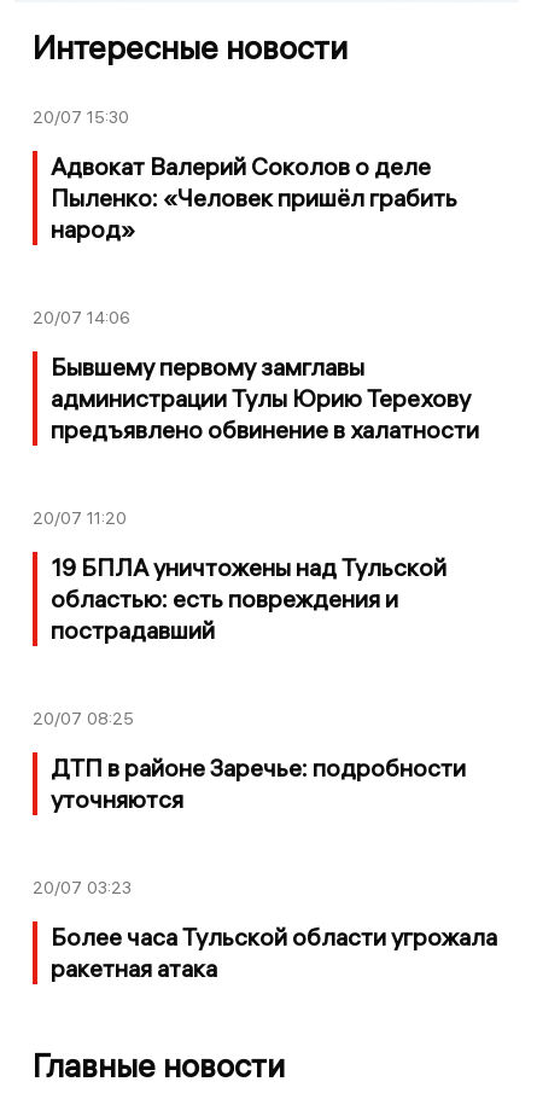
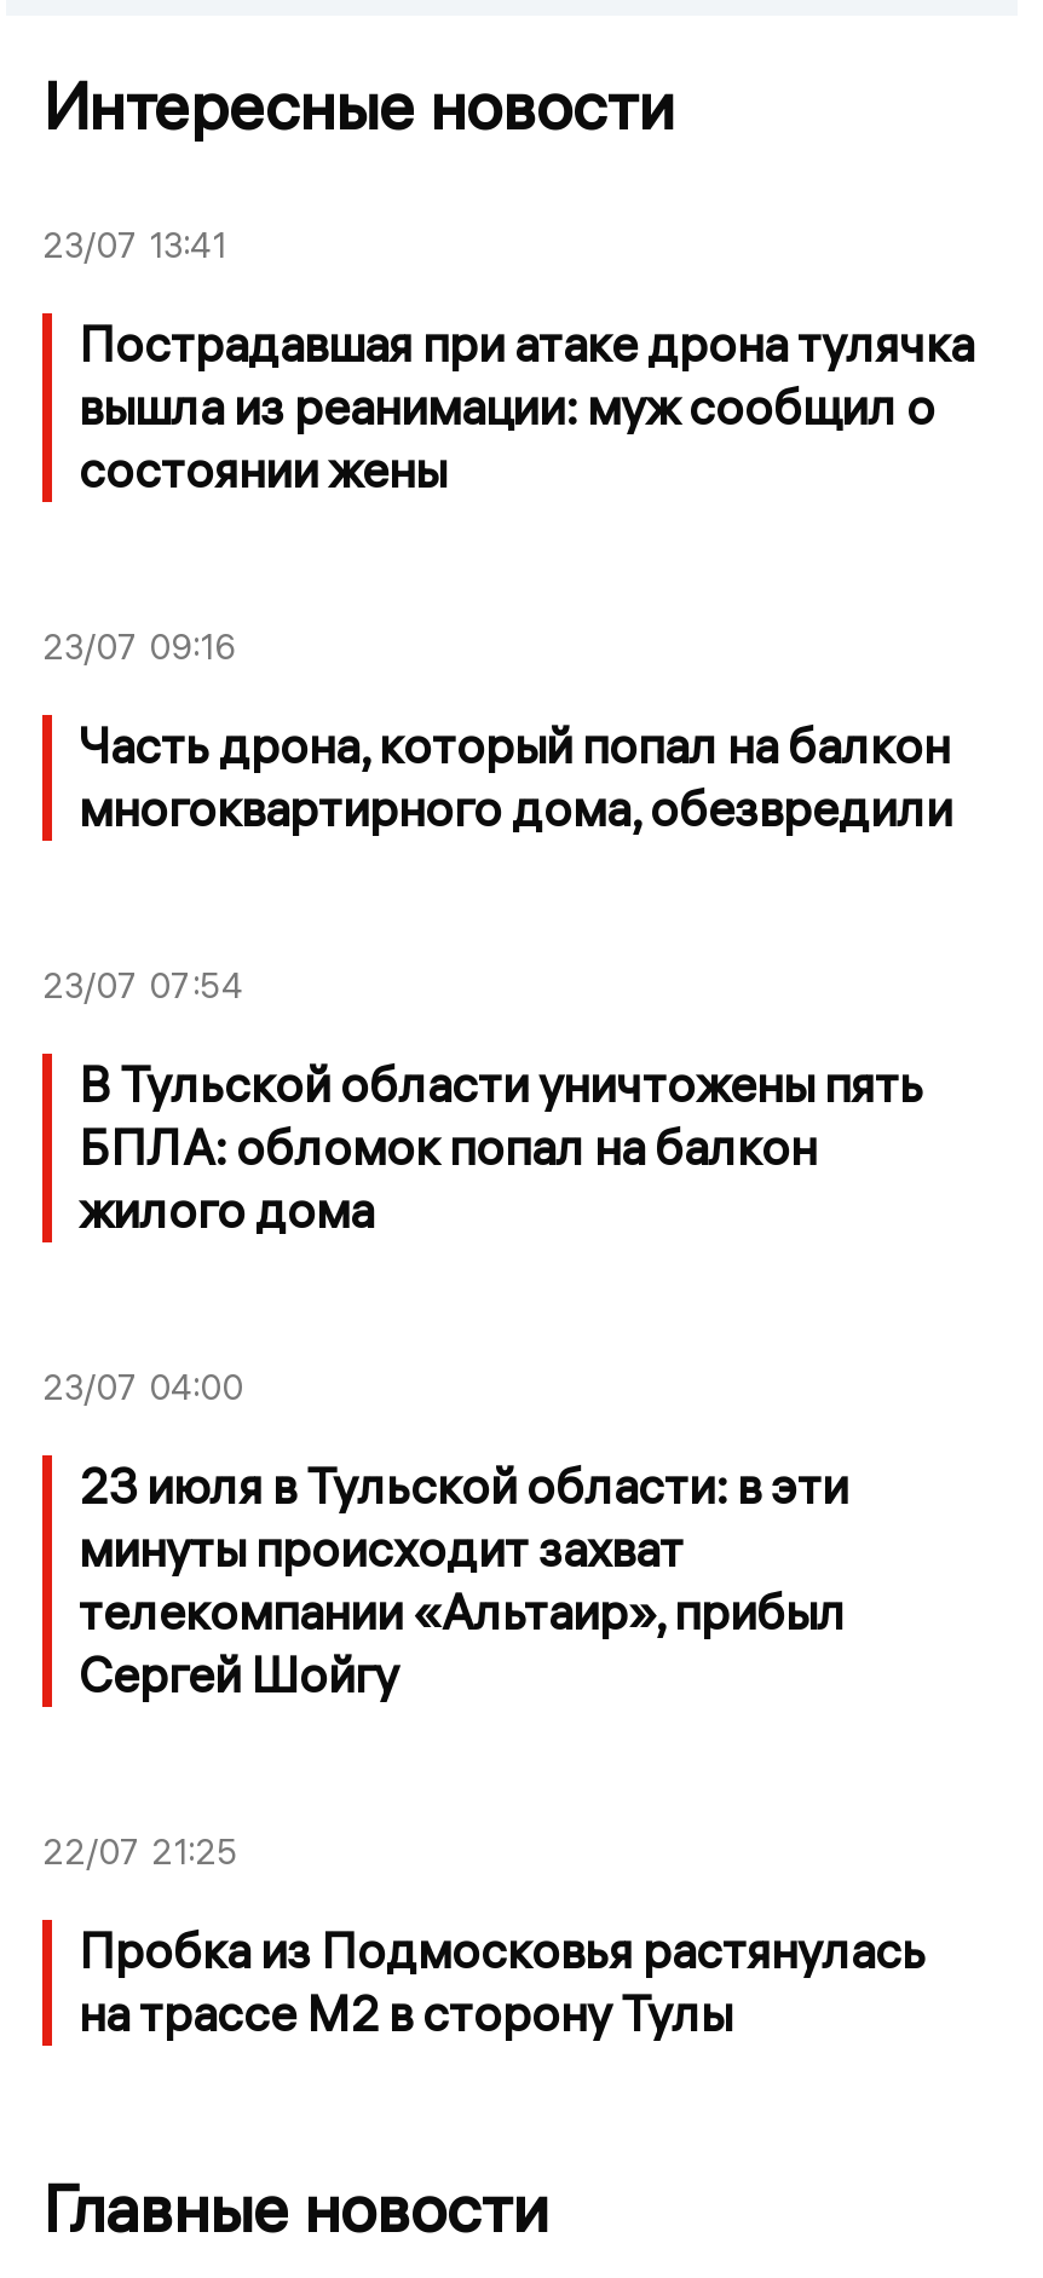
[33,106,129,128] 20/07 15:30 -> [42,223,226,267] 23/07 13:41
[51,151,457,244] Адвокат Валерий Соколов о деле | Пыленко: «Человек пришёл грабить | народ» -> [79,313,974,499] Пострадавшая при атаке дрона тулячка | вышла из реанимации: муж сообщил о | состоянии жены
[33,307,130,328] 20/07 14:06 -> [42,625,236,669] 23/07 09:16
[51,351,479,444] Бывшему первому замглавы | администрации Тулы Юрию Терехову | предъявлено обвинение в халатности -> [79,714,952,838] Часть дрона, который попал на балкон | многоквартирного дома, обезвредили
[33,507,127,529] 20/07 11:20 -> [42,964,243,1007] 23/07 07:54
[51,552,446,645] 19 БПЛА уничтожены над Тульской | областью: есть повреждения и | пострадавший -> [79,1053,923,1240] В Тульской области уничтожены пять | БПЛА: обломок попал на балкон | жилого дома
[33,707,134,729] 20/07 08:25 -> [42,1365,243,1409] 23/07 04:00
[51,752,466,814] ДТП в районе Заречье: подробности | уточняются -> [79,1455,848,1704] 23 июля в Тульской области: в эти | минуты происходит захват | телекомпании «Альтаир», прибыл | Сергей Шойгу
[33,877,132,898] 20/07 03:23 -> [42,1830,238,1873] 22/07 21:25
[51,921,497,983] Более часа Тульской области угрожала | ракетная атака -> [79,1919,926,2043] Пробка из Подмосковья растянулась | на трассе М2 в сторону Тулы

